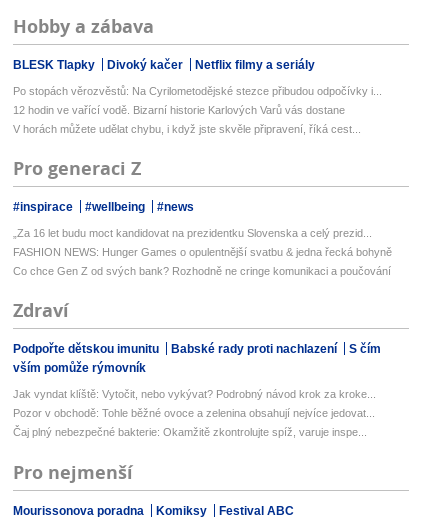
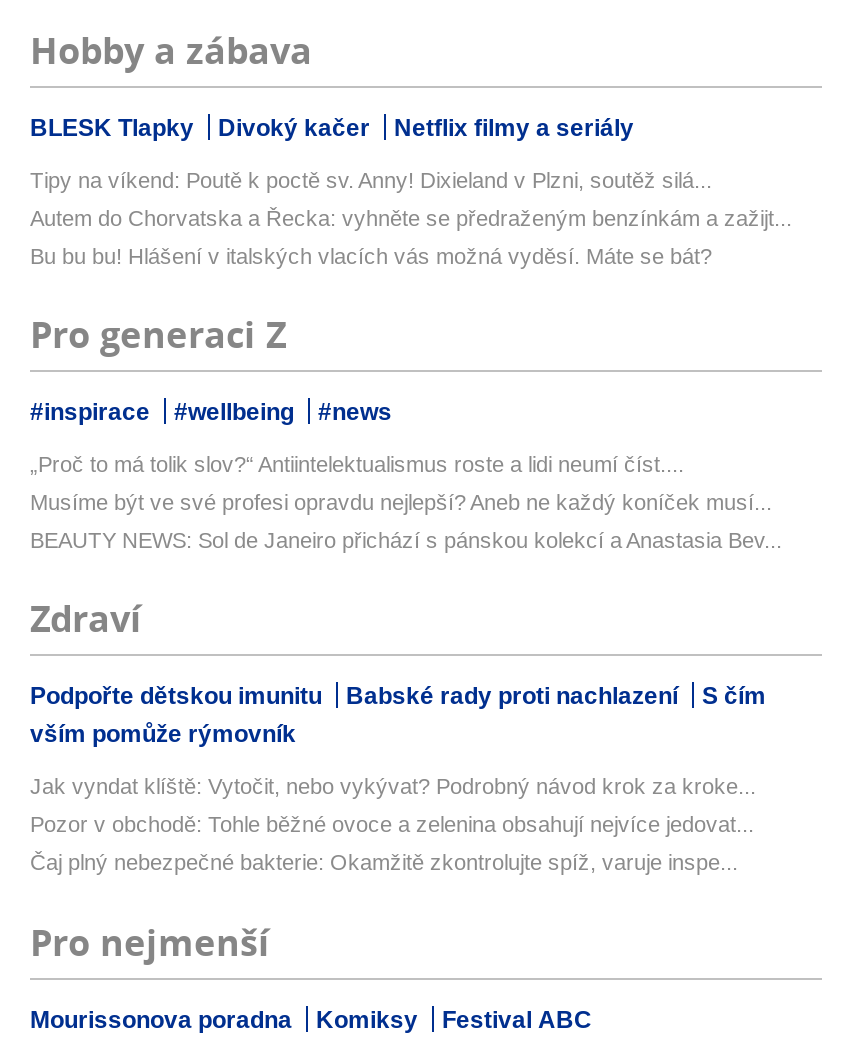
[13,85,382,97] Po stopách věrozvěstů: Na Cyrilometodějské stezce přibudou odpočívky i... -> [30,168,712,192] Tipy na víkend: Poutě k poctě sv. Anny! Dixieland v Plzni, soutěž silá...
[13,104,345,116] 12 hodin ve vařící vodě. Bizarní historie Karlových Varů vás dostane -> [30,206,792,230] Autem do Chorvatska a Řecka: vyhněte se předraženým benzínkám a zažijt...
[13,123,361,135] V horách můžete udělat chybu, i když jste skvěle připravení, říká cest... -> [30,244,712,268] Bu bu bu! Hlášení v italských vlacích vás možná vyděsí. Máte se bát?
[13,227,372,239] „Za 16 let budu moct kandidovat na prezidentku Slovenska a celý prezid... -> [30,453,684,477] „Proč to má tolik slov?“ Antiintelektualismus roste a lidi neumí číst....
[13,246,392,258] FASHION NEWS: Hunger Games o opulentnější svatbu & jedna řecká bohyně -> [30,491,772,515] Musíme být ve své profesi opravdu nejlepší? Aneb ne každý koníček musí...
[13,265,391,277] Co chce Gen Z od svých bank? Rozhodně ne cringe komunikaci a poučování -> [30,529,782,553] BEAUTY NEWS: Sol de Janeiro přichází s pánskou kolekcí a Anastasia Bev...

